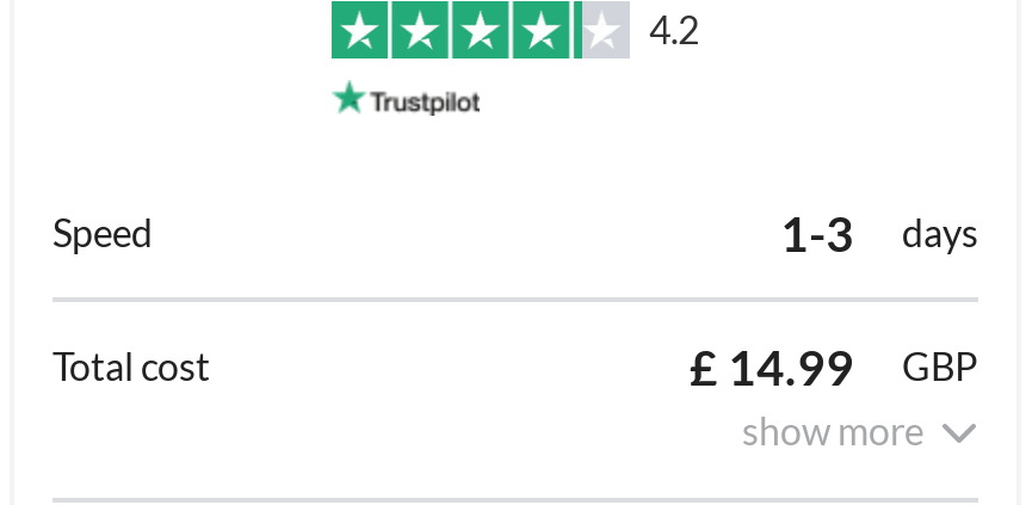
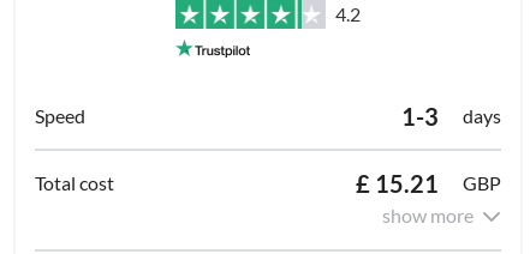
[690,337,978,395] £ 14.99 GBP -> [356,169,501,198] £ 15.21 GBP

